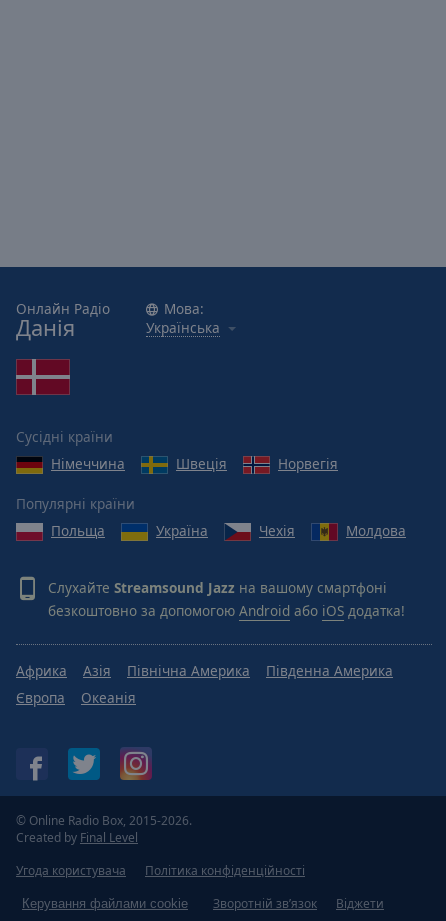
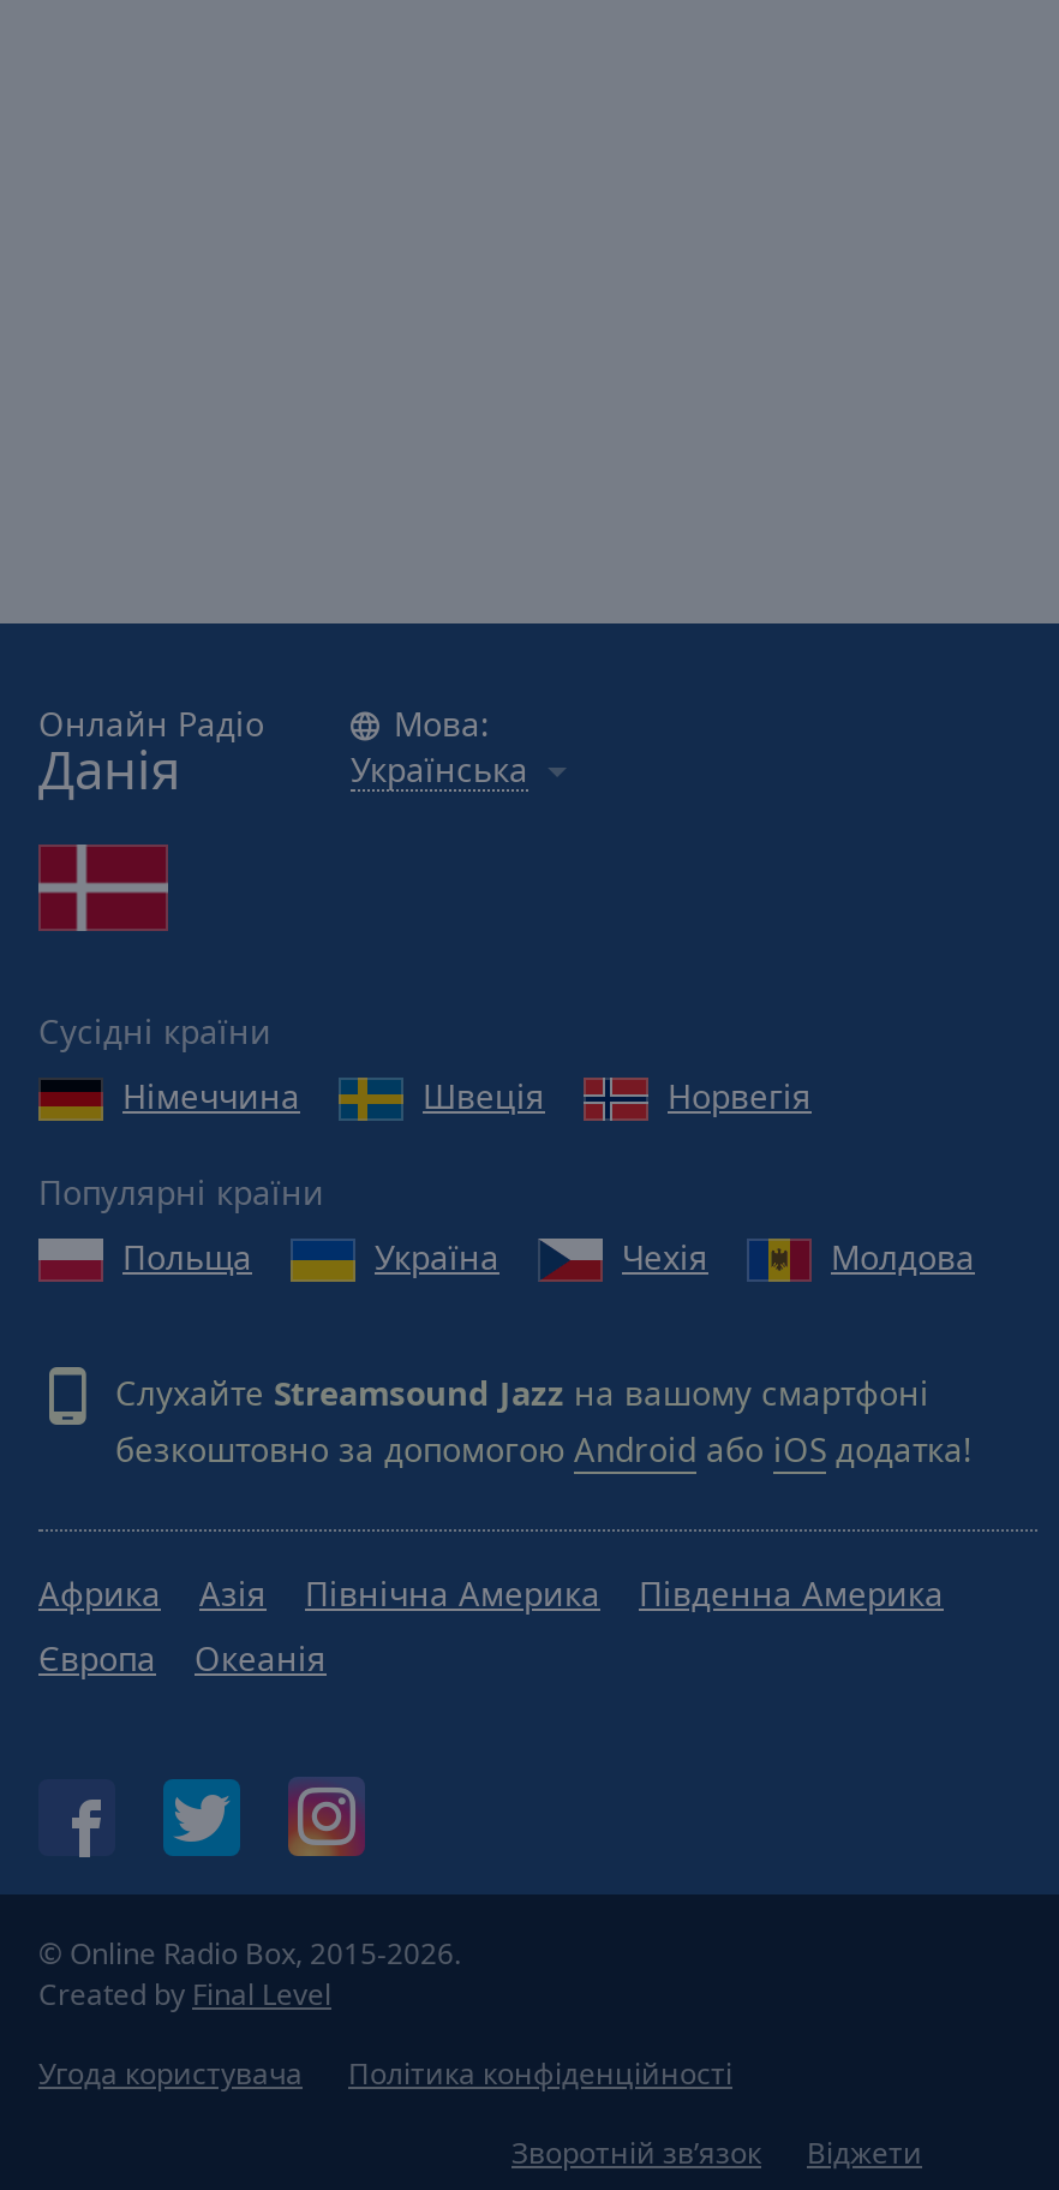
[22,896,188,911] Керування файлами cookie -> none

